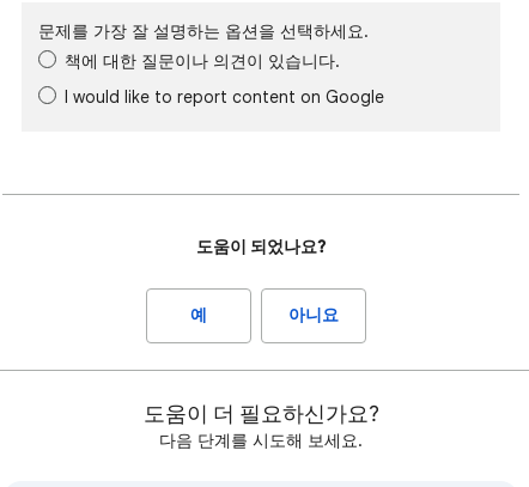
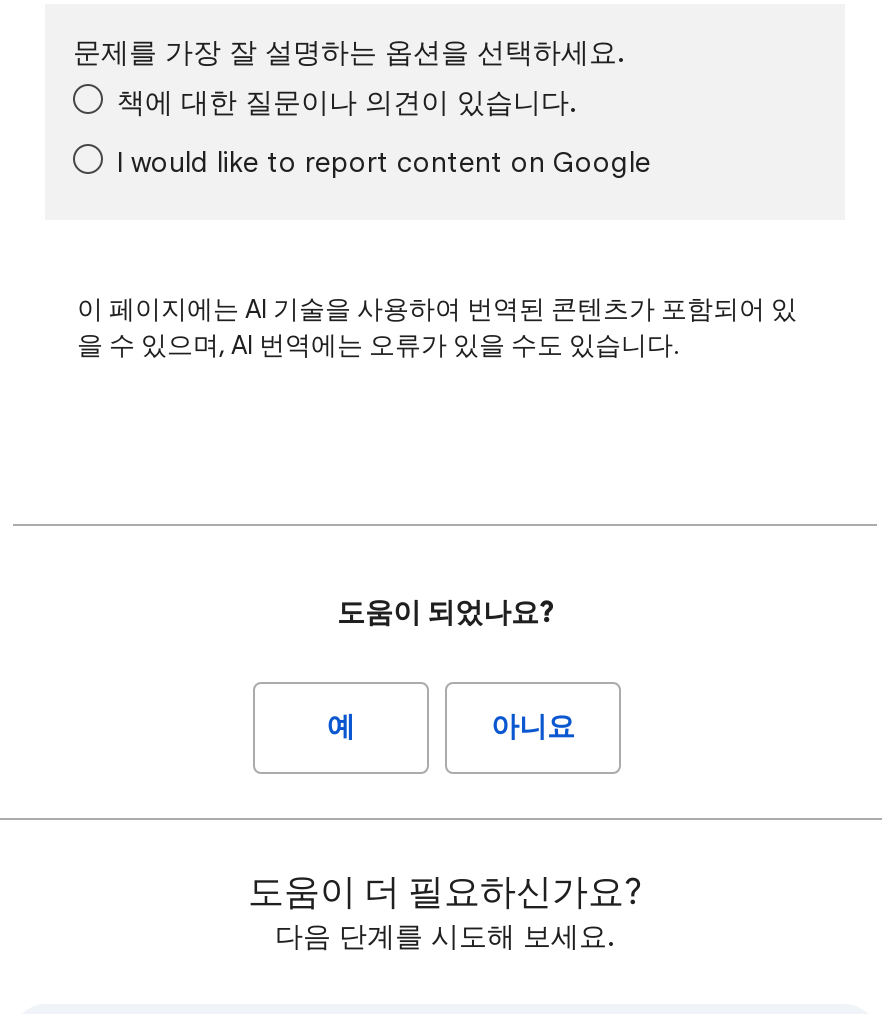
none -> [77,292,797,362] 이 페이지에는 AI 기술을 사용하여 번역된 콘텐츠가 포함되어 있 | 을 수 있으며, AI 번역에는 오류가 있을 수도 있습니다.

